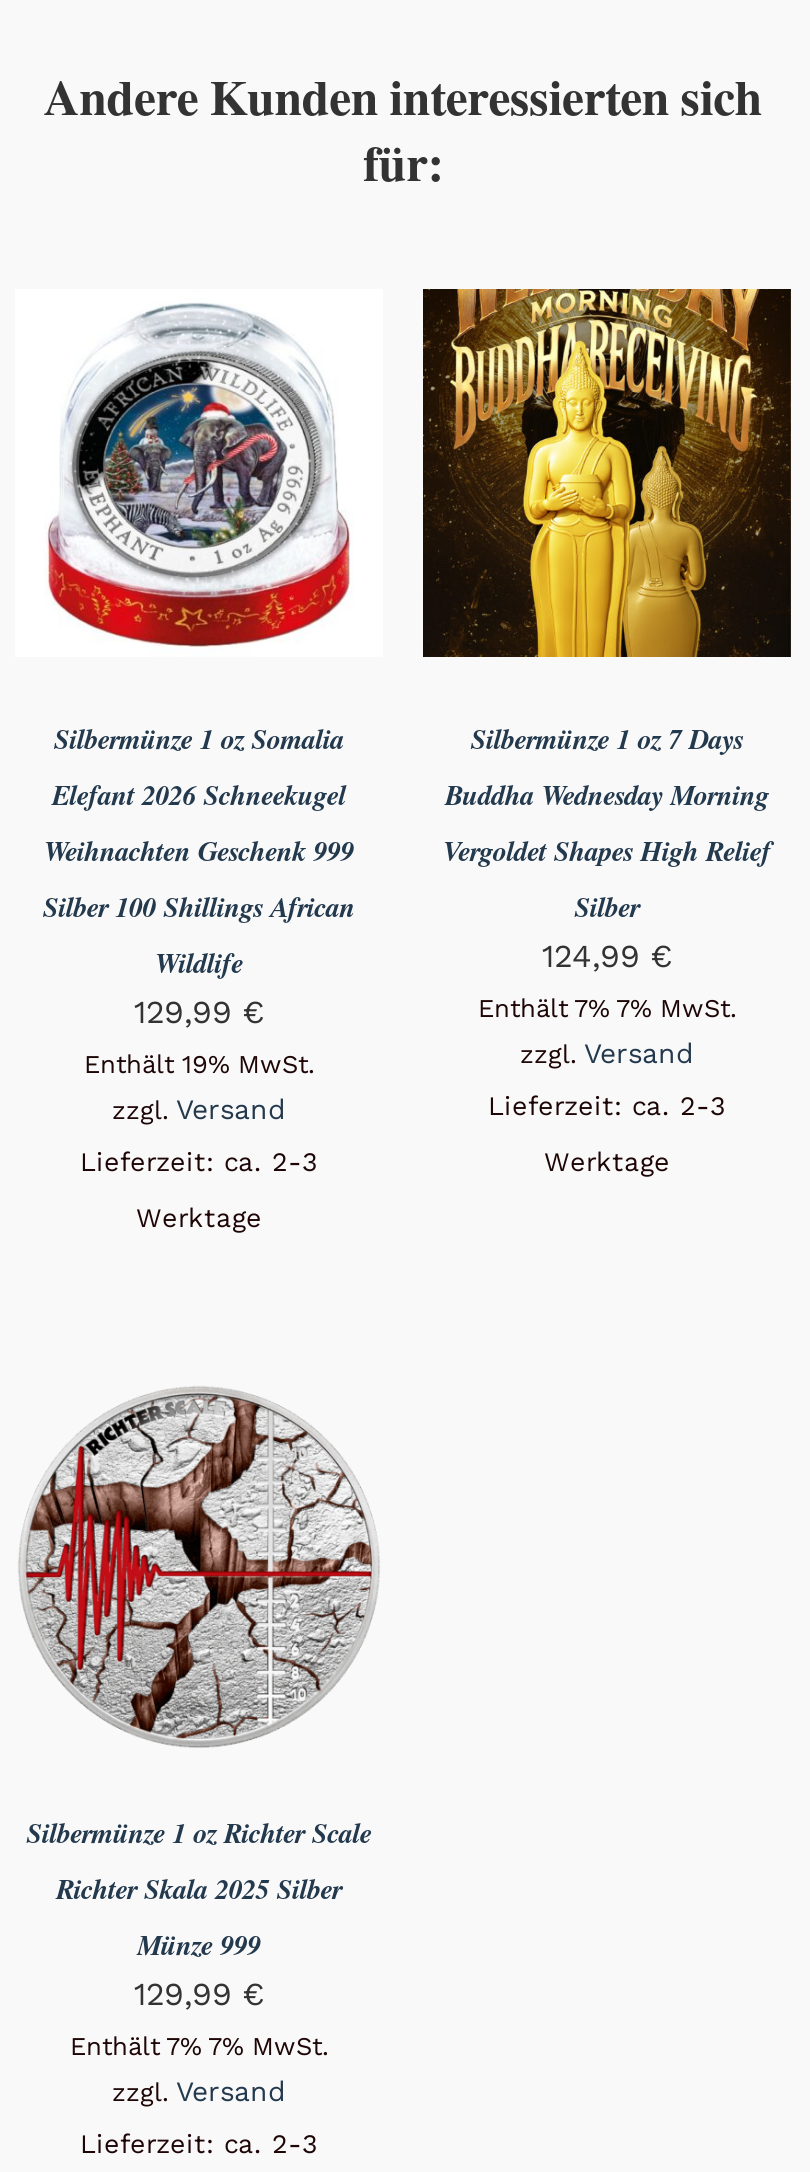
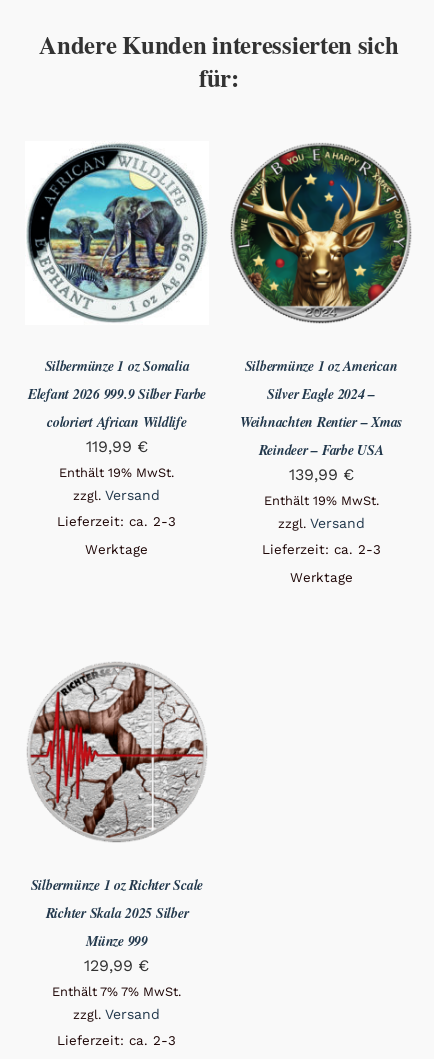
[19,295,379,651] [image] -> [26,143,208,323] [image]
[421,287,793,976] [image] | Silbermünze 1 oz 7 Days | Buddha Wednesday Morning | Vergoldet Shapes High Relief | Silber | 124,99 € -> [229,141,413,484] [image] | Silbermünze 1 oz American | Silver Eagle 2024 – | Weihnachten Rentier – Xmas | Reindeer – Farbe USA | 139,99 €
[43,776,355,1032] Elefant 2026 Schneekugel | Weihnachten Geschenk 999 | Silber 100 Shillings African | Wildlife | 129,99 € -> [28,384,206,456] Elefant 2026 999.9 Silber Farbe | coloriert African Wildlife | 119,99 €
[478,994,736,1024] Enthält 7% 7% MwSt. -> [263,493,378,508] Enthält 19% MwSt.
moved [84,1050,314,1126] -> [59,465,174,503]: Enthält 19% MwSt. | zzgl. Versand
moved [80,1148,318,1234] -> [57,514,176,557]: Lieferzeit: ca. 2-3 | Werktage

